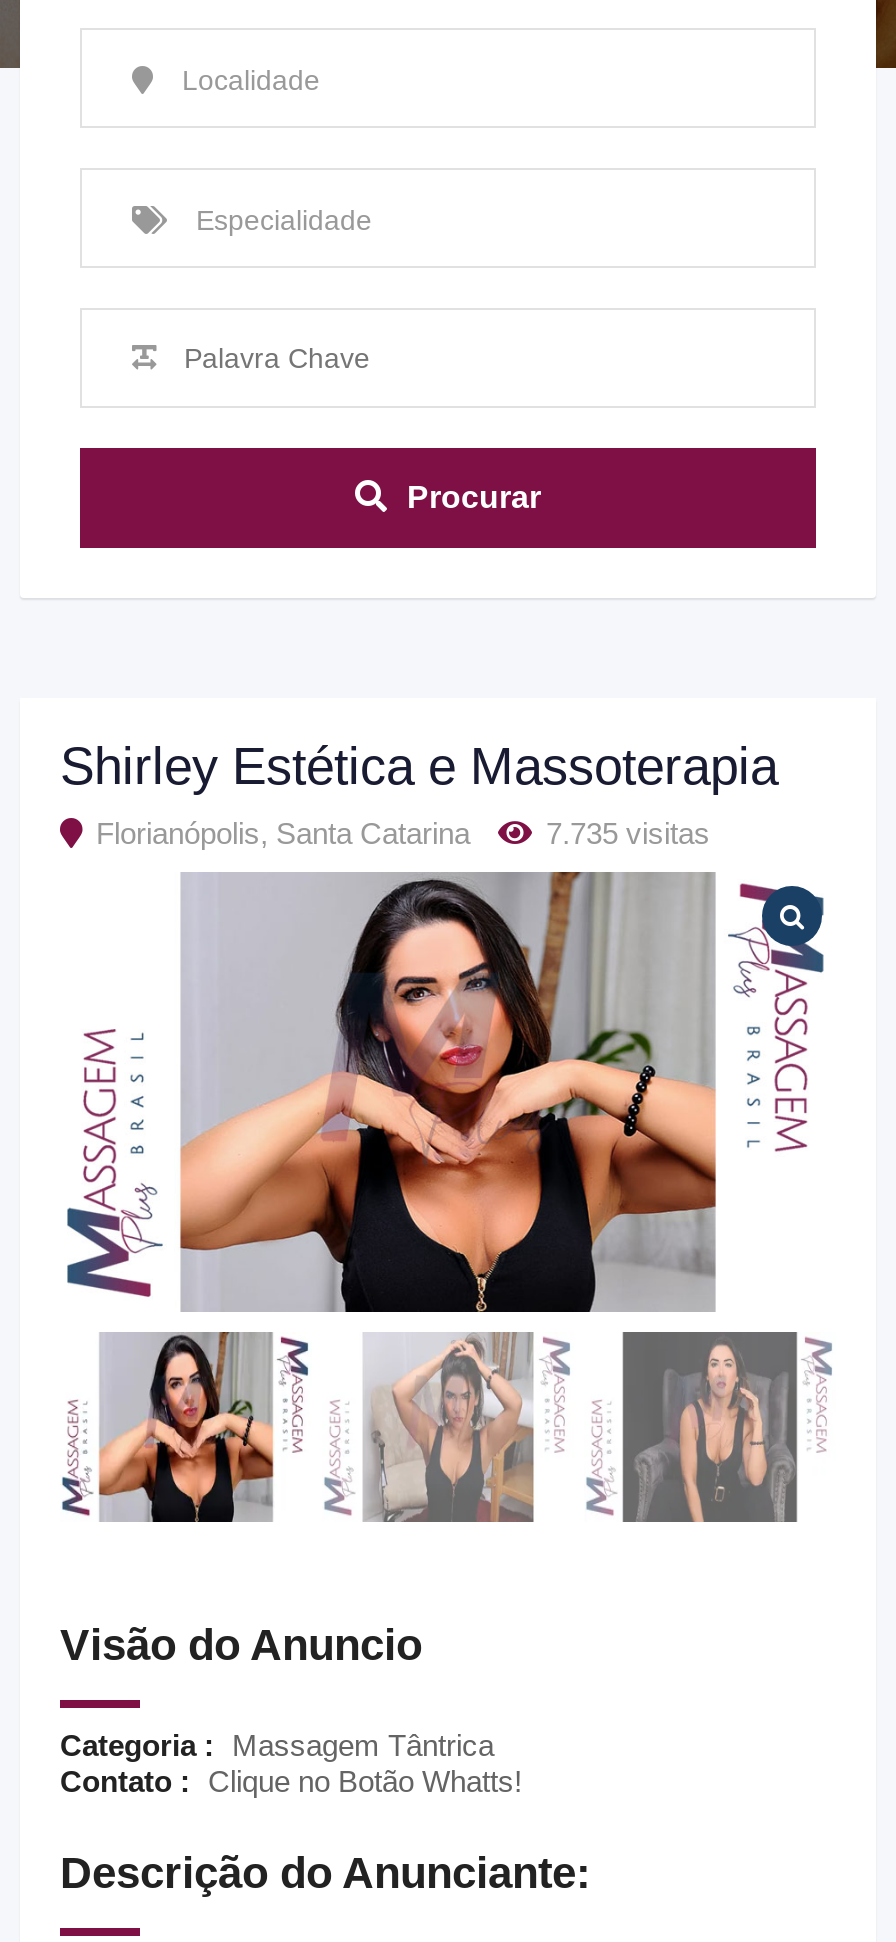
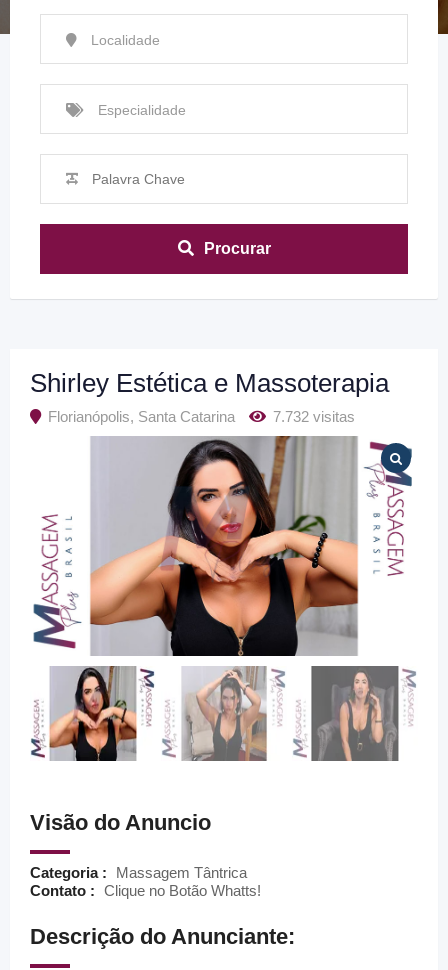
[546,816,710,850] 7.735 visitas -> [273,408,355,425] 7.732 visitas

